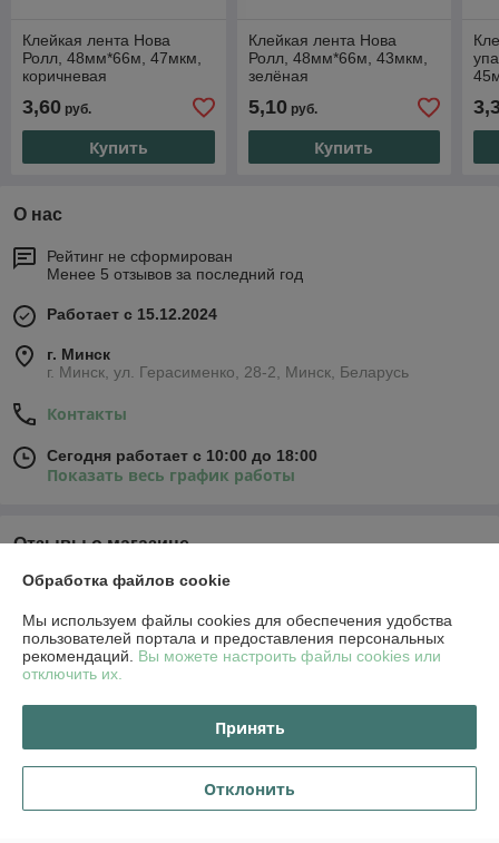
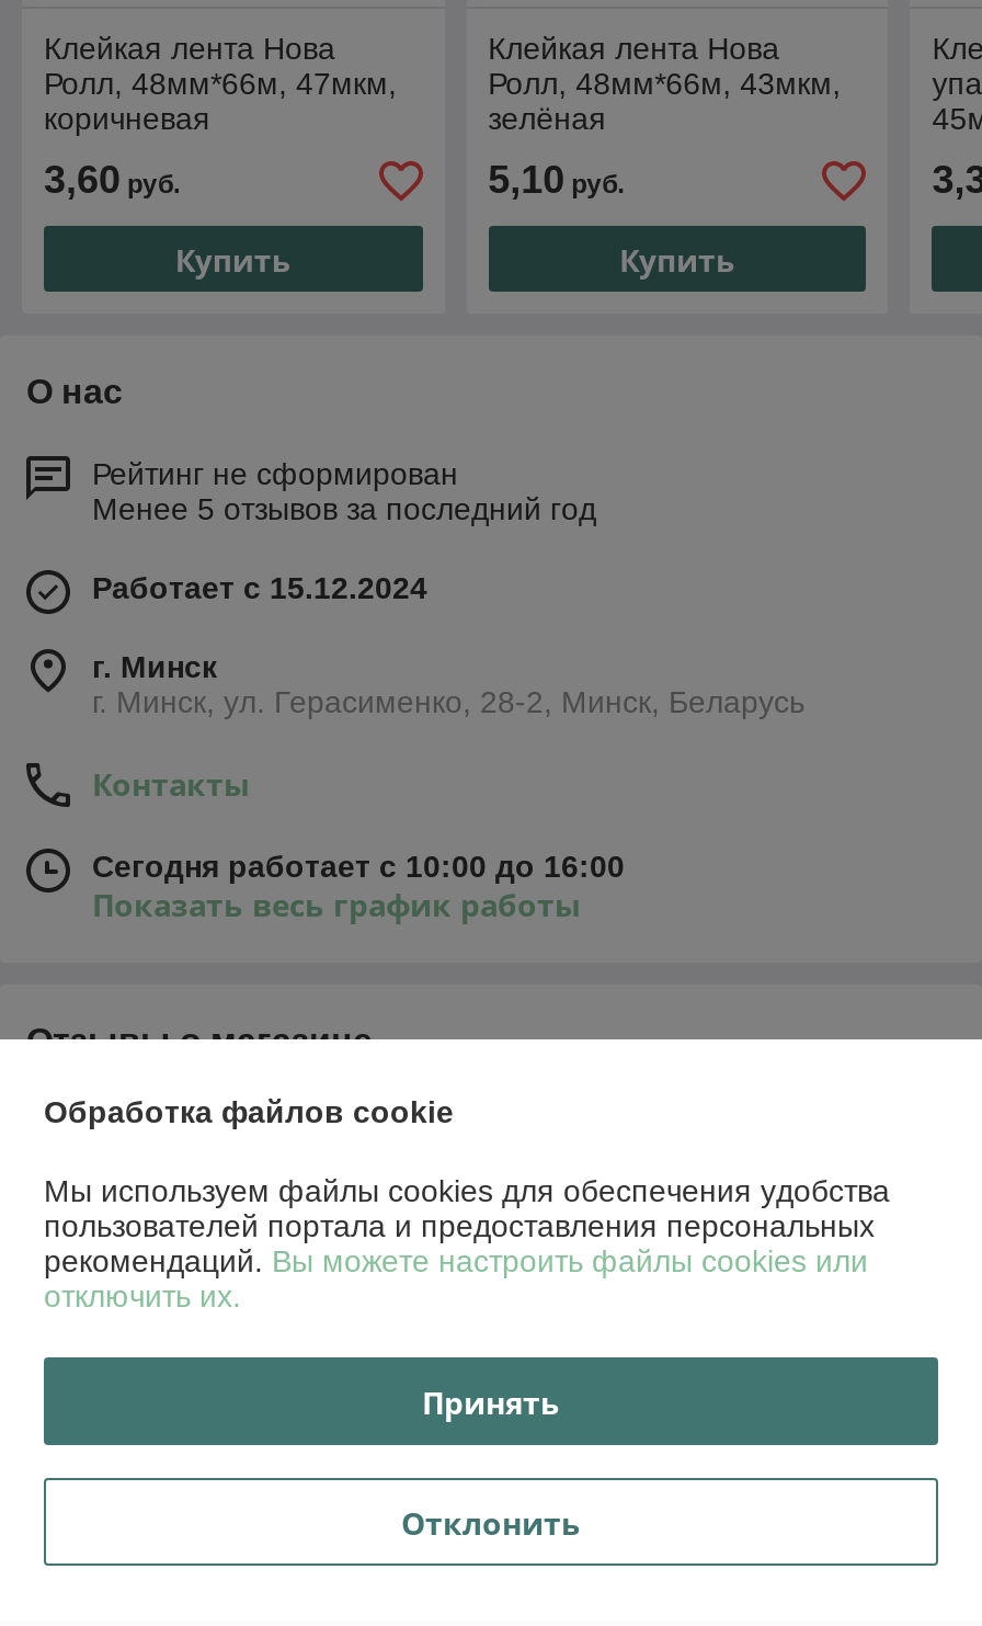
[47,447,317,465] Сегодня работает с 10:00 до 18:00 -> [92,850,625,885] Сегодня работает с 10:00 до 16:00

